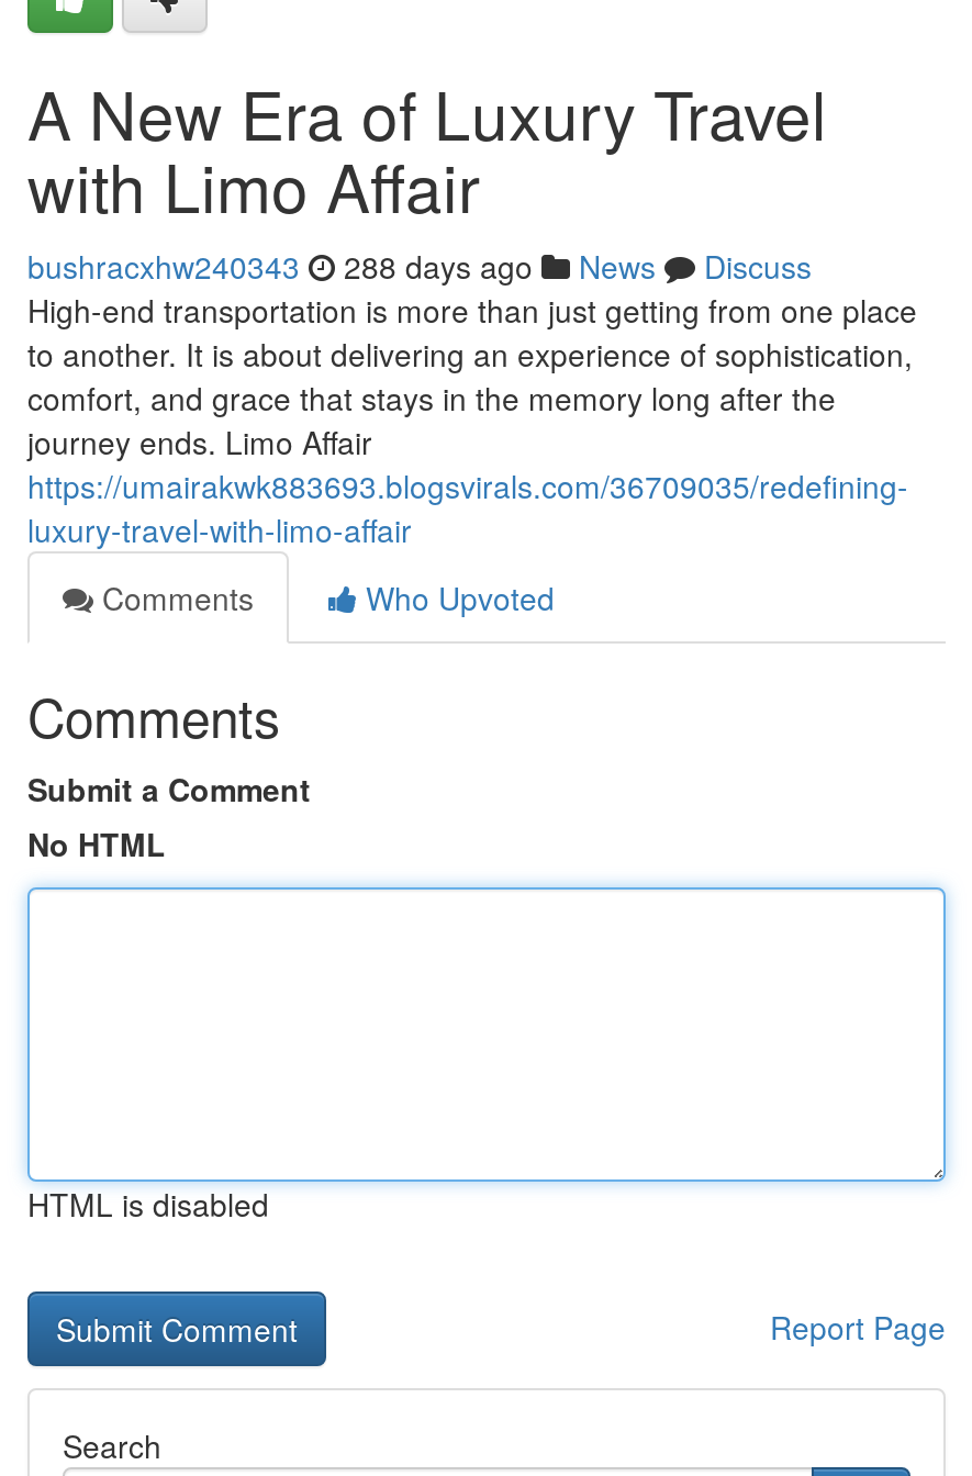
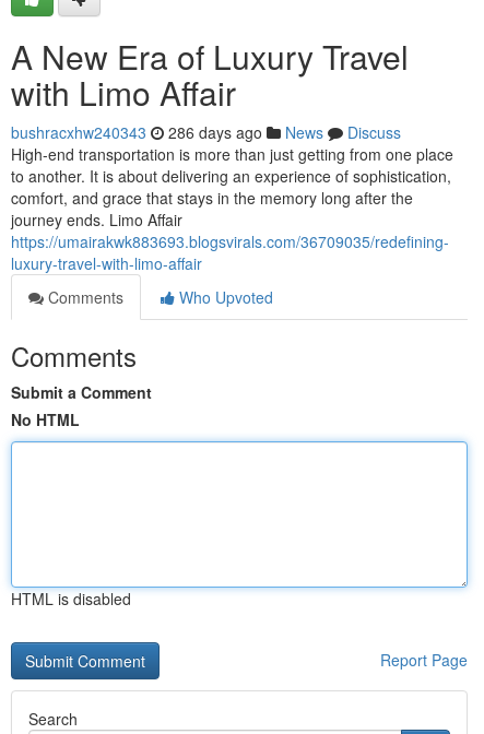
[27,244,812,288] bushracxhw240343 288 days ago News Discuss -> [11,121,401,143] bushracxhw240343 286 days ago News Discuss

